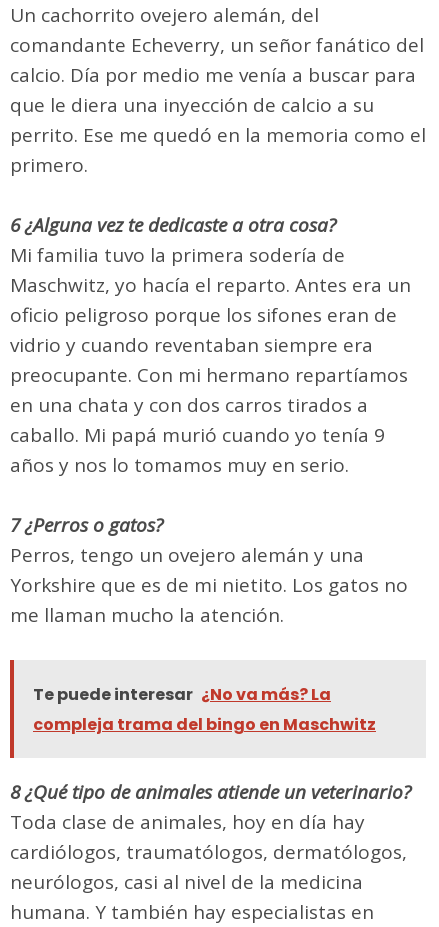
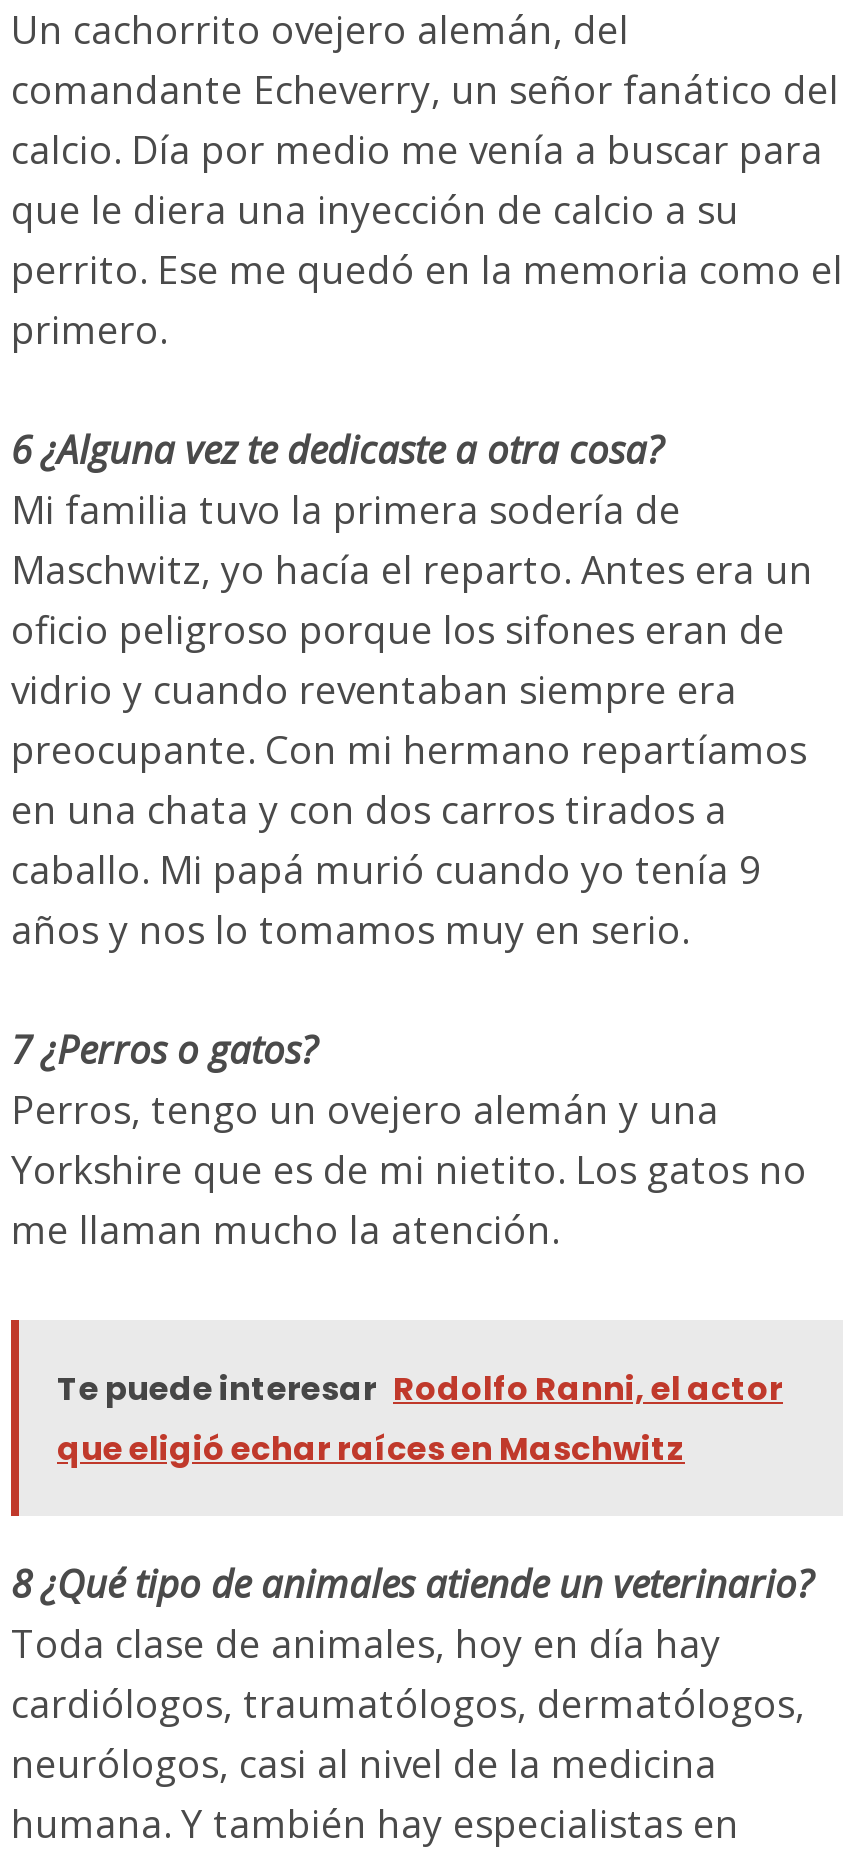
[33,683,331,706] Te puede interesar ¿No va más? La -> [57,1366,783,1412] Te puede interesar Rodolfo Ranni, el actor
[33,713,376,736] compleja trama del bingo en Maschwitz -> [57,1426,685,1472] que eligió echar raíces en Maschwitz

